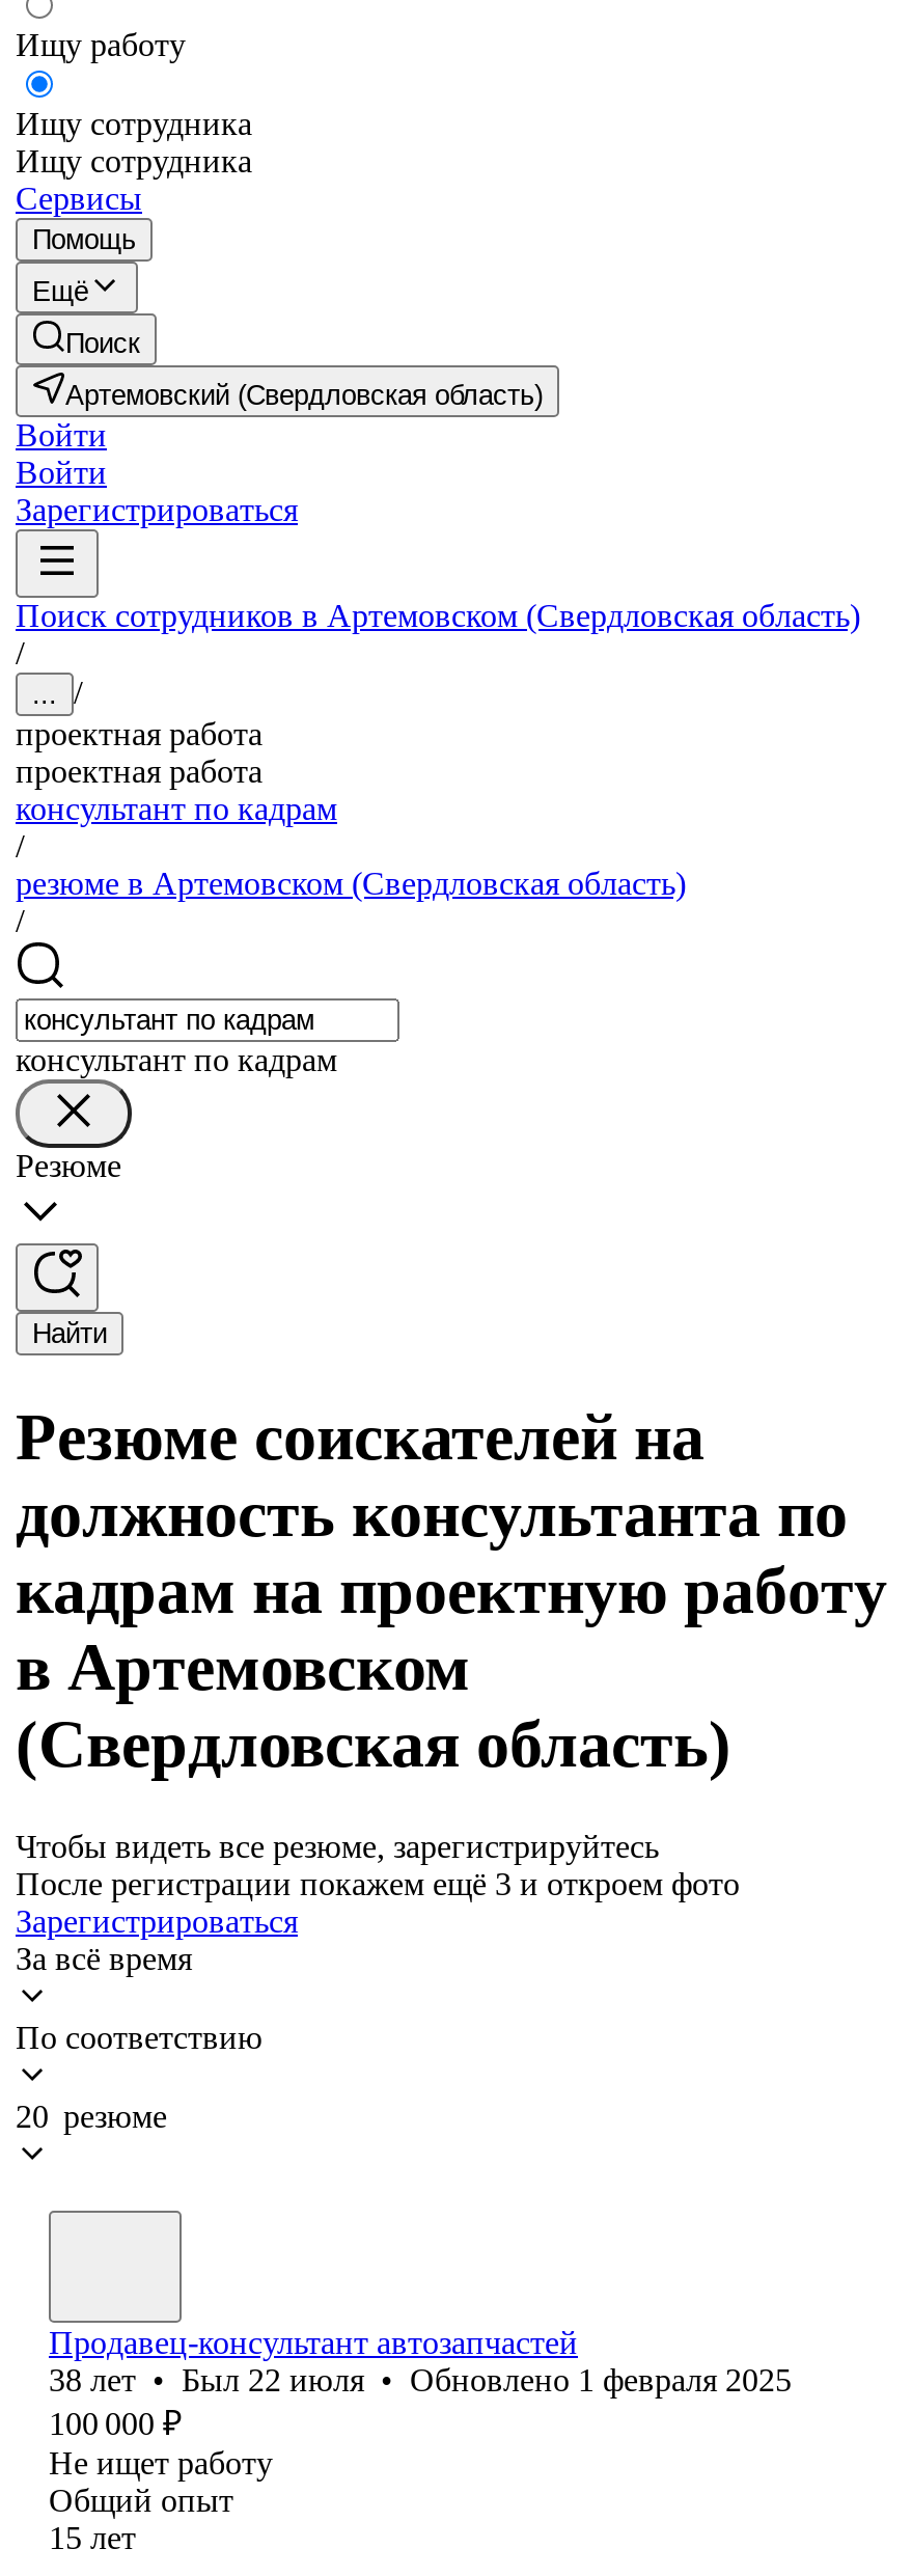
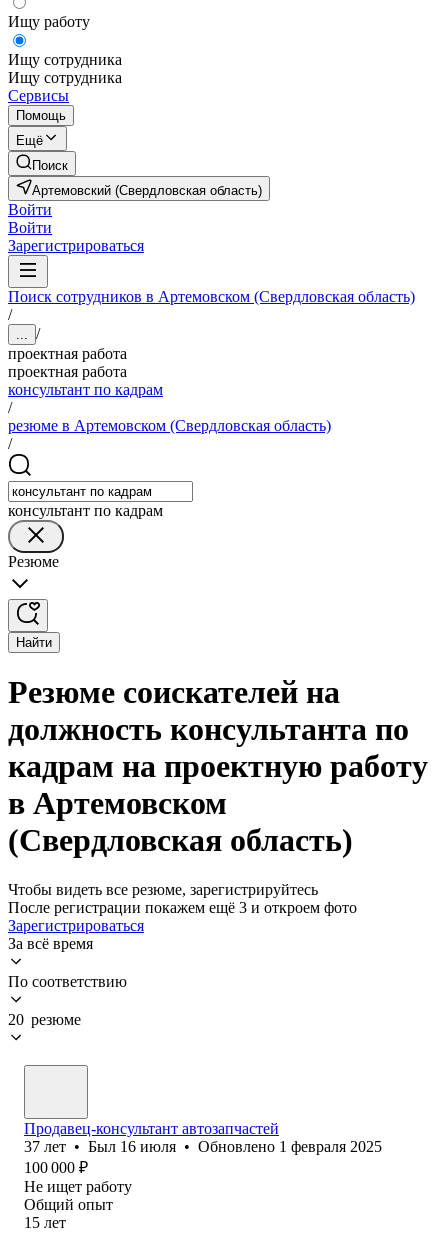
[49,2362,792,2397] 38 лет • Был 22 июля • Обновлено 1 февраля 2025 -> [24,1138,382,1155] 37 лет • Был 16 июля • Обновлено 1 февраля 2025

